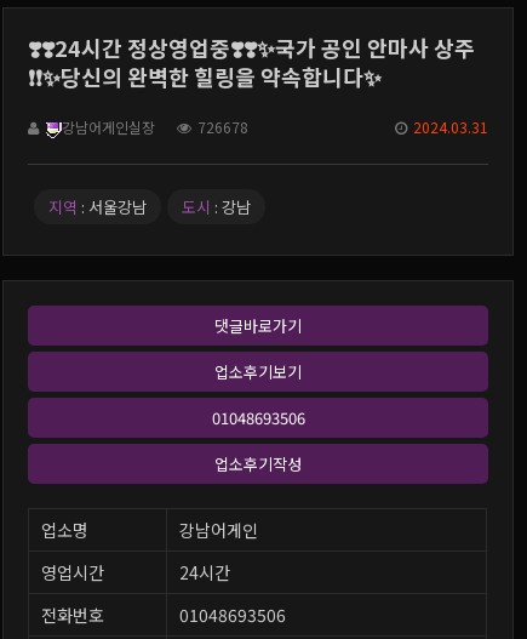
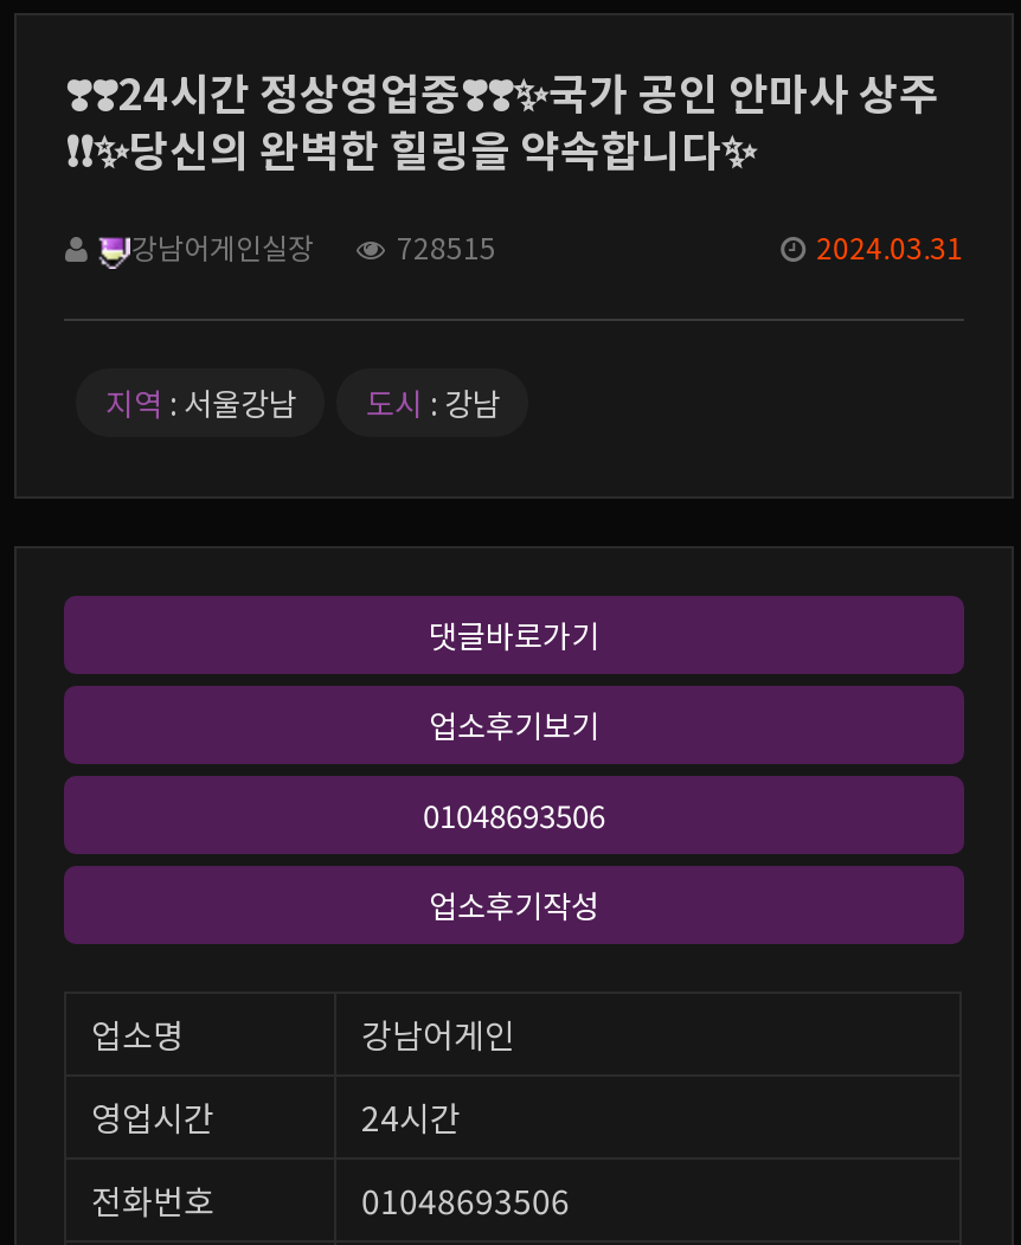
[198,116,249,137] 726678 -> [397,226,496,267] 728515

